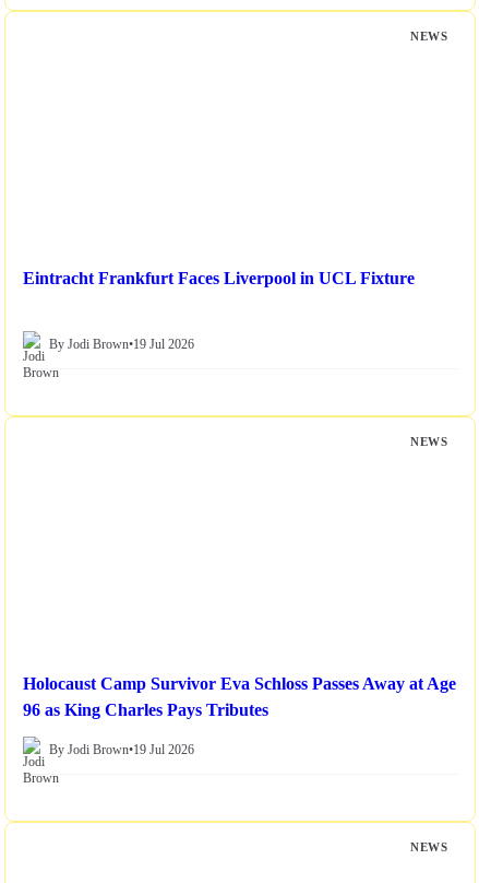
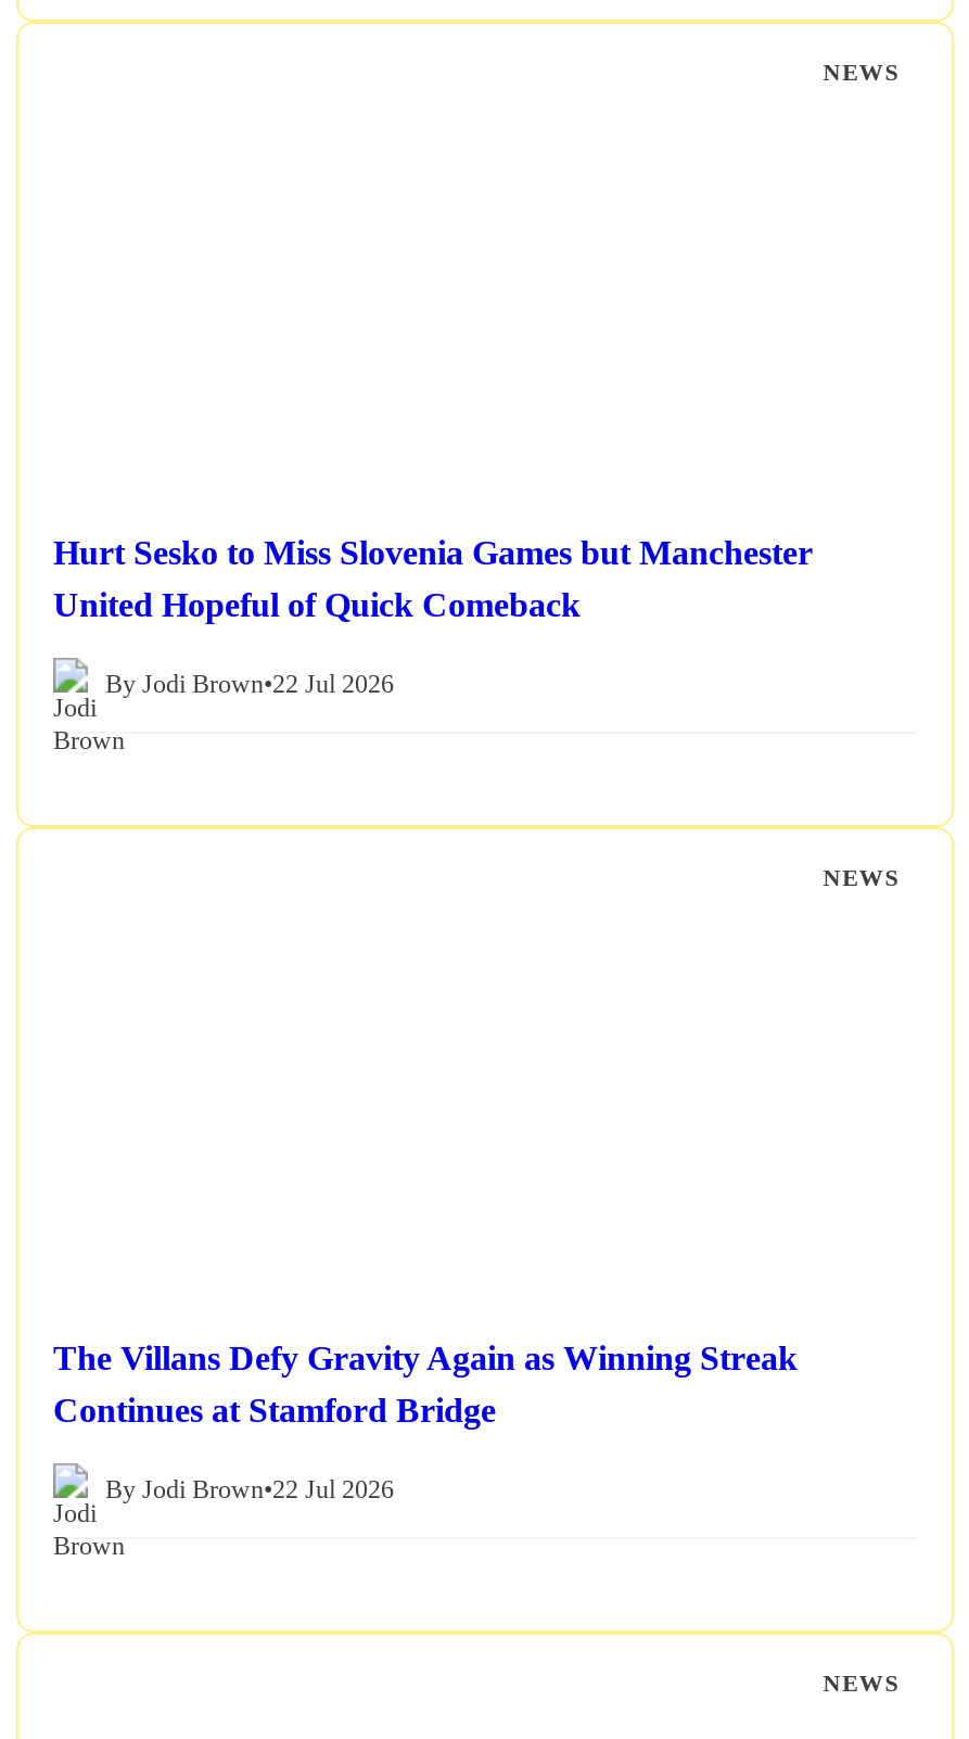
[23,269,415,288] Eintracht Frankfurt Faces Liverpool in UCL Fixture -> [53,534,813,623] Hurt Sesko to Miss Slovenia Games but Manchester | United Hopeful of Quick Comeback
[49,336,194,351] By Jodi Brown•19 Jul 2026 -> [105,668,394,698] By Jodi Brown•22 Jul 2026
[23,674,456,719] Holocaust Camp Survivor Eva Schloss Passes Away at Age | 96 as King Charles Pays Tributes -> [53,1340,798,1429] The Villans Defy Gravity Again as Winning Streak | Continues at Stamford Bridge
[49,742,194,757] By Jodi Brown•19 Jul 2026 -> [105,1473,394,1504] By Jodi Brown•22 Jul 2026

